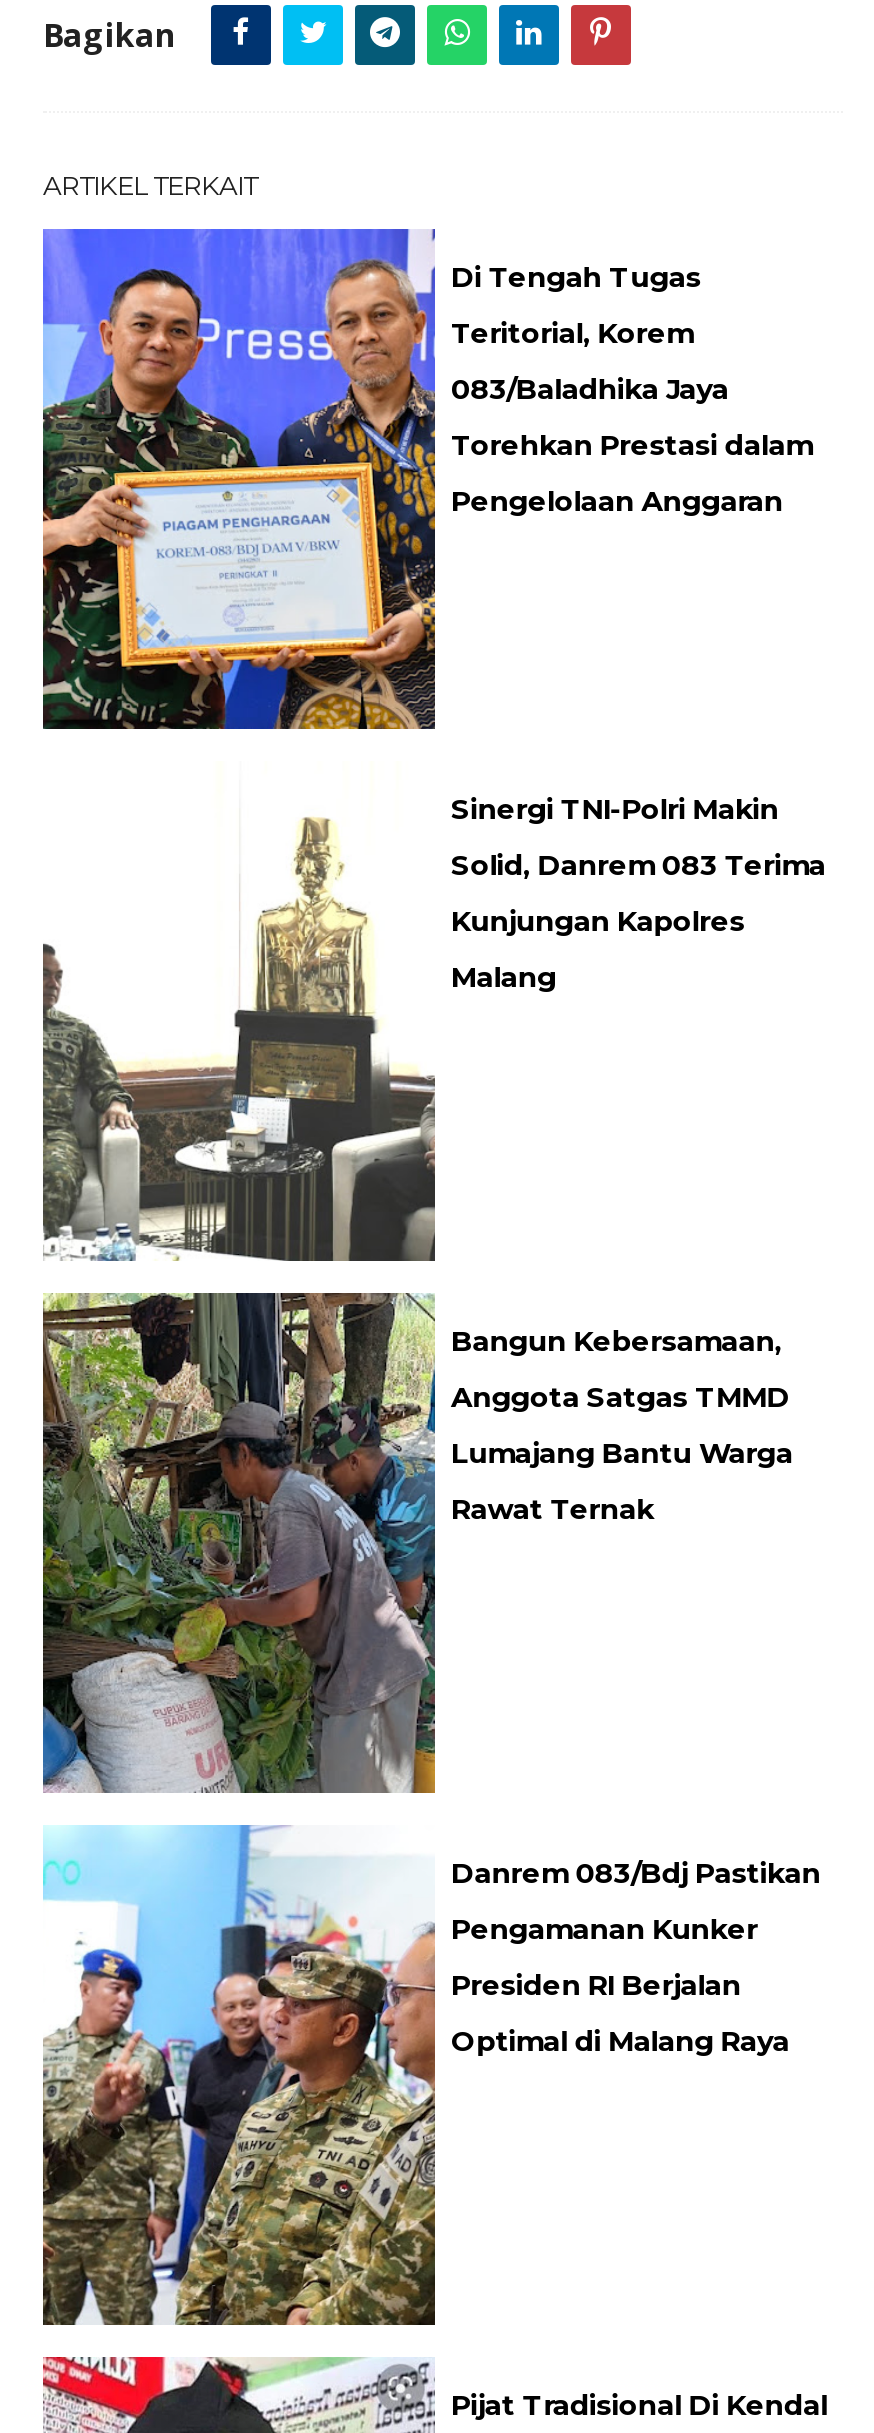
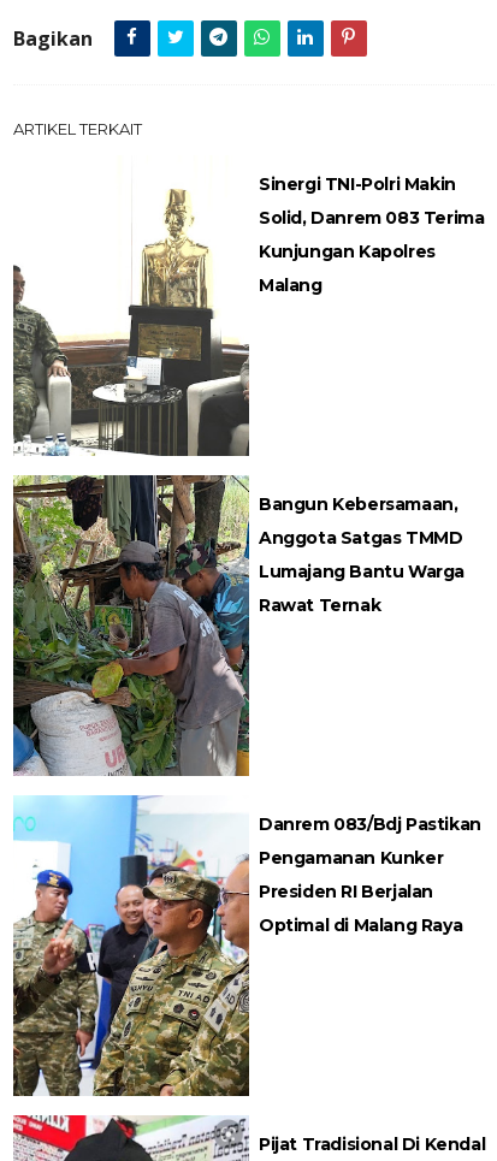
[41,227,813,731] [image] | Di Tengah Tugas | Teritorial, Korem | 083/Baladhika Jaya | Torehkan Prestasi dalam | Pengelolaan Anggaran -> none

